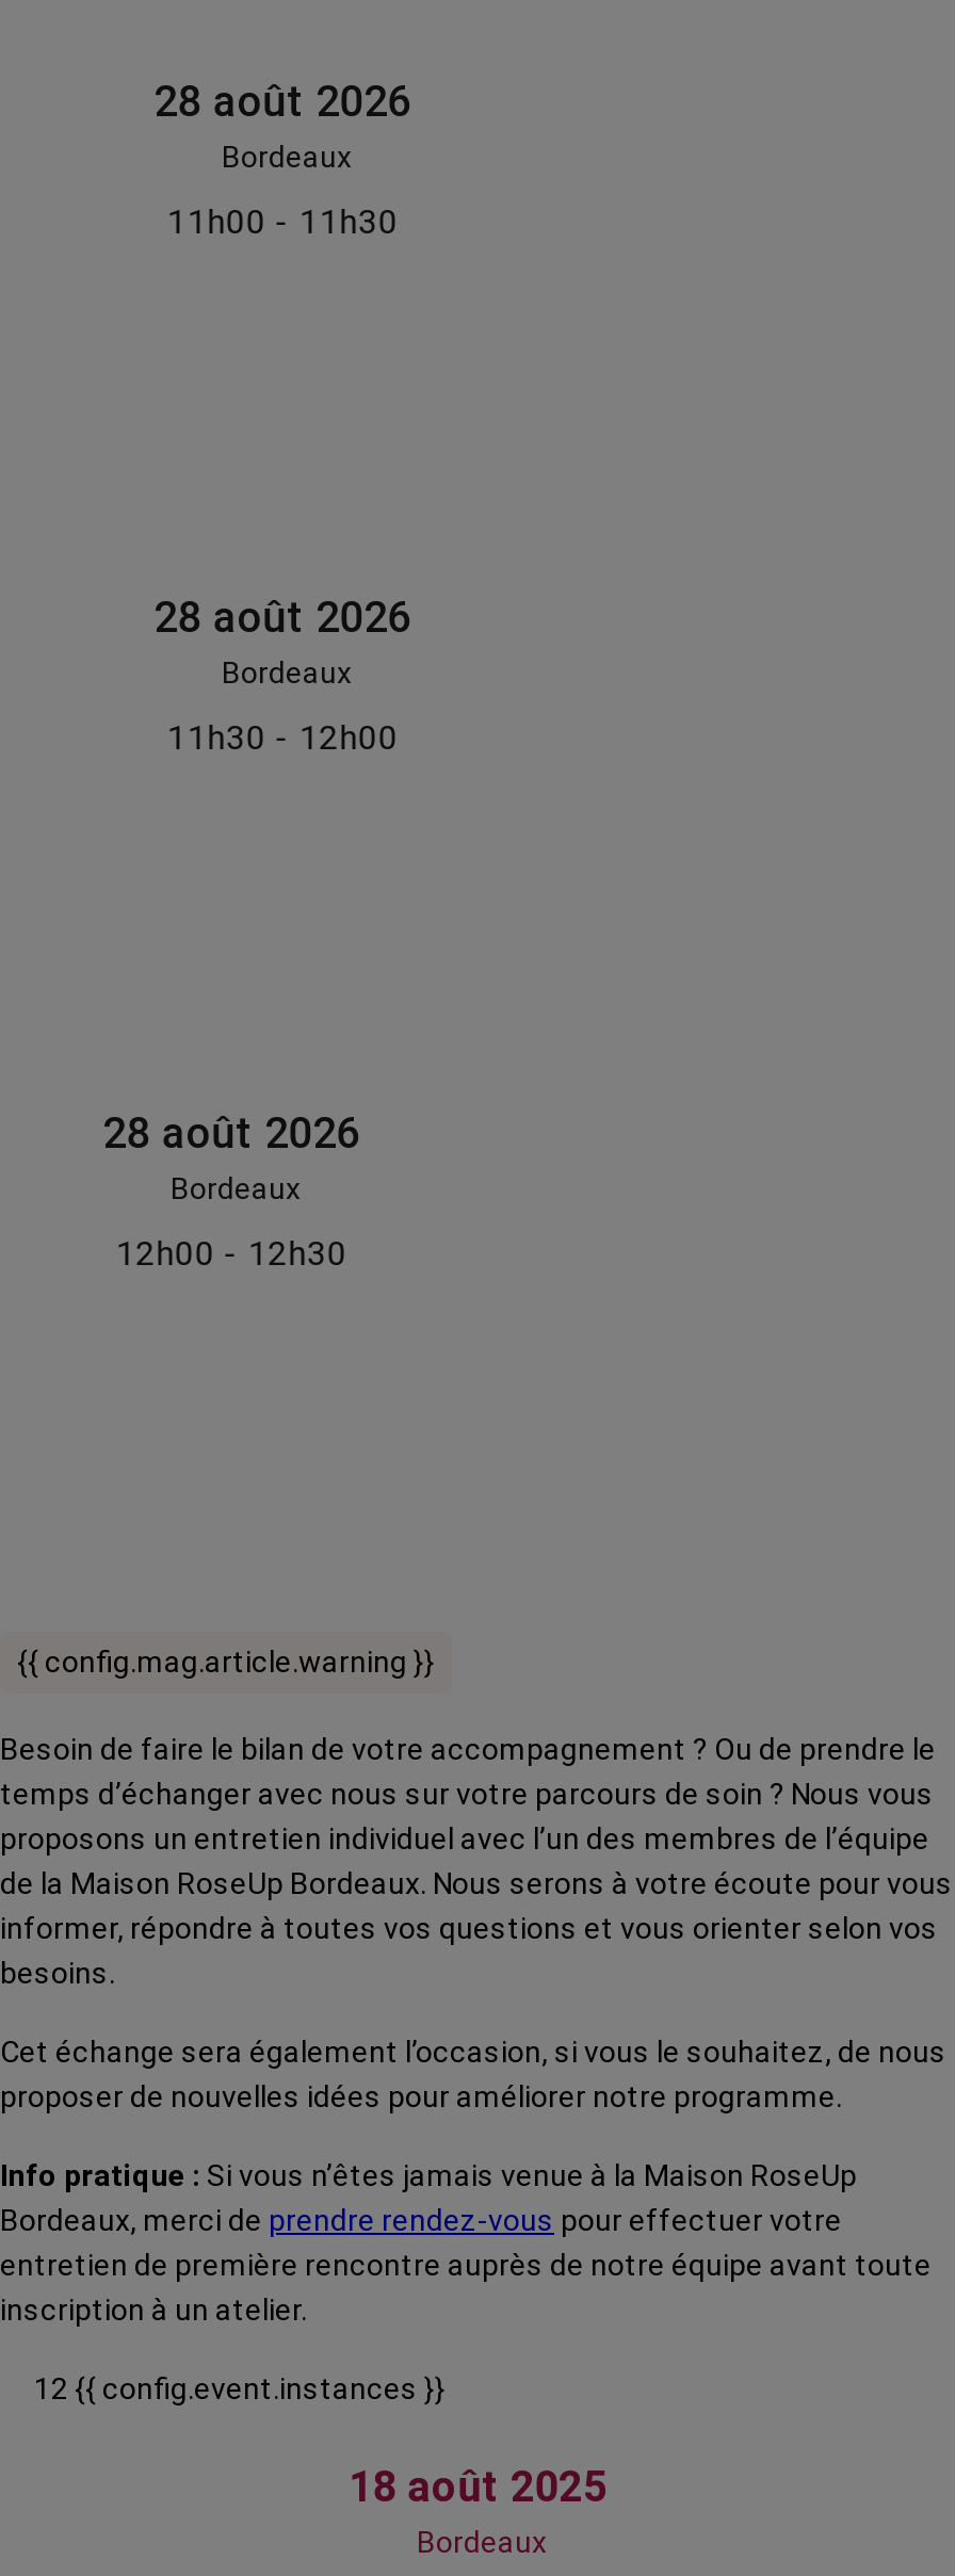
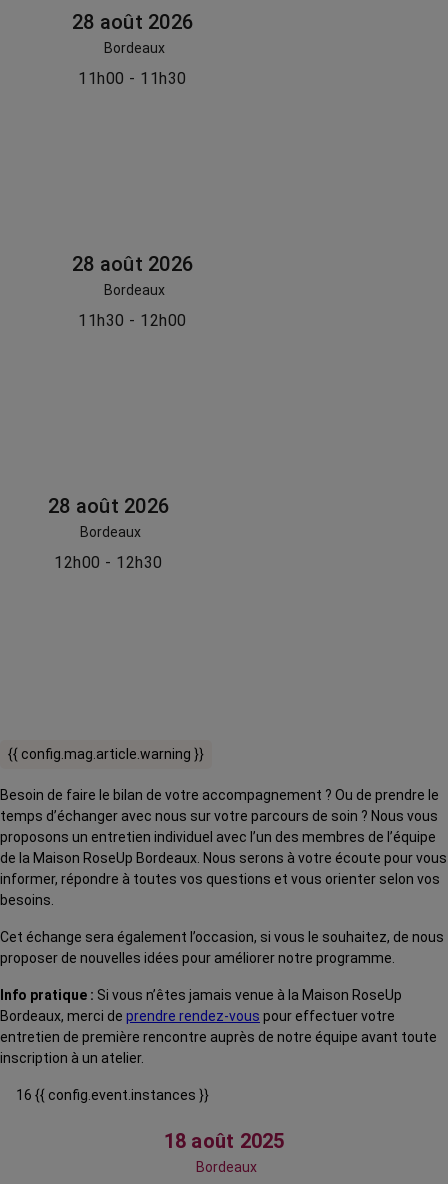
[34,2372,446,2406] 12 {{ config.event.instances }} -> [16,1087,209,1103] 16 {{ config.event.instances }}

